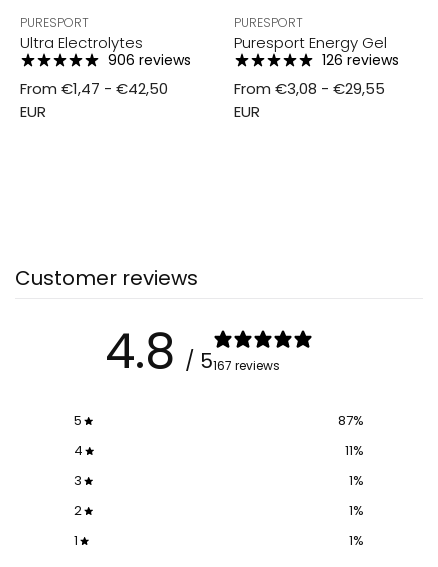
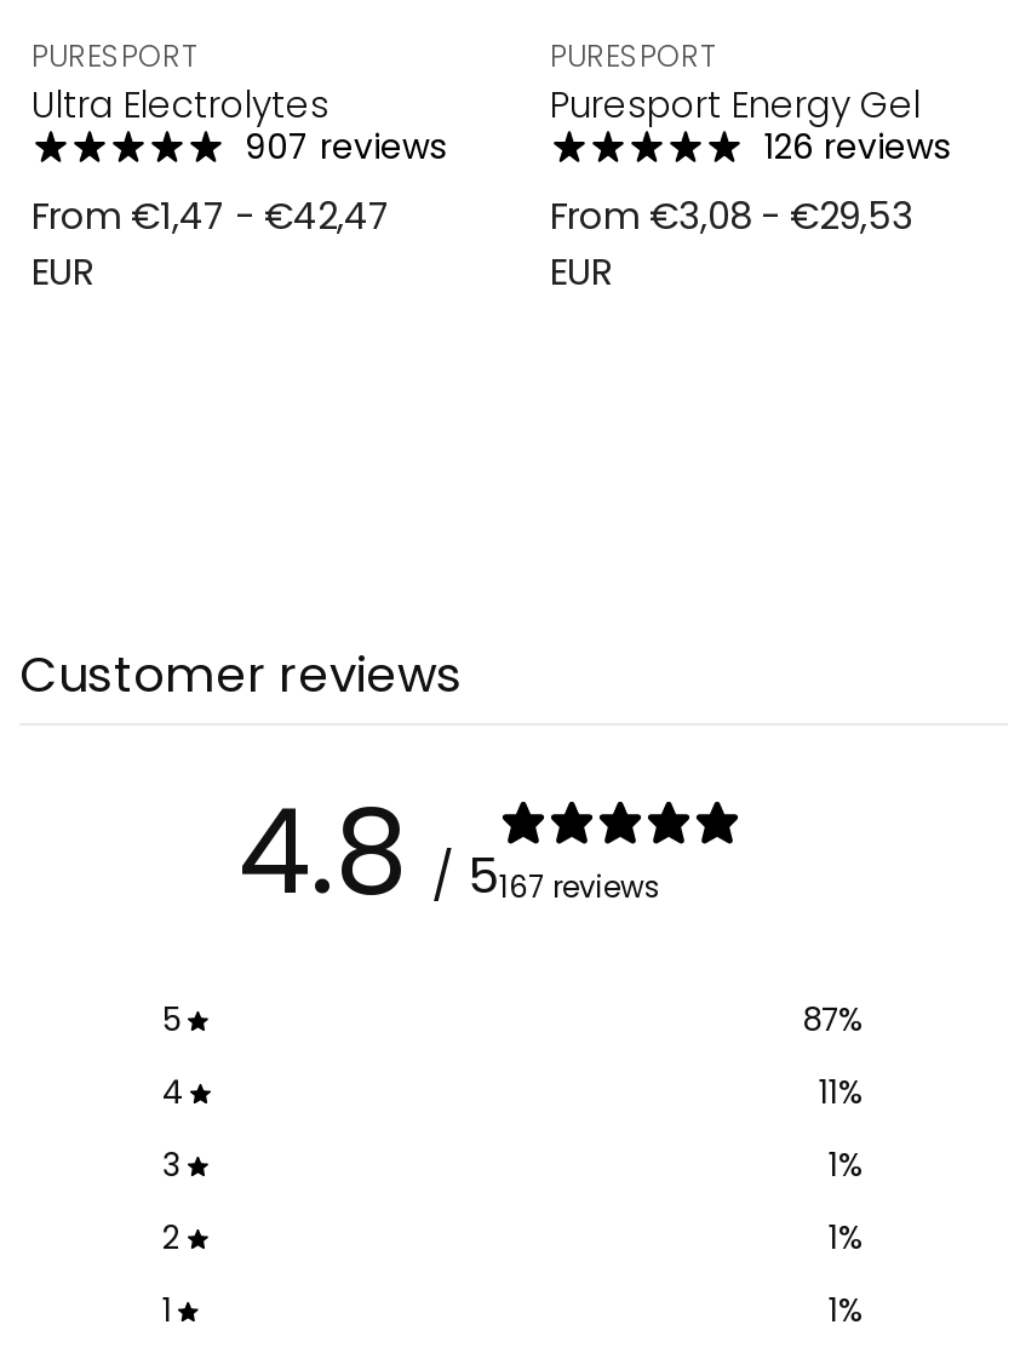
[108,50,191,70] 906 reviews -> [245,123,446,172] 907 reviews
[20,78,168,99] From €1,47 - €42,50 -> [31,190,390,241] From €1,47 - €42,47
[234,78,385,99] From €3,08 - €29,55 -> [550,190,913,241] From €3,08 - €29,53

